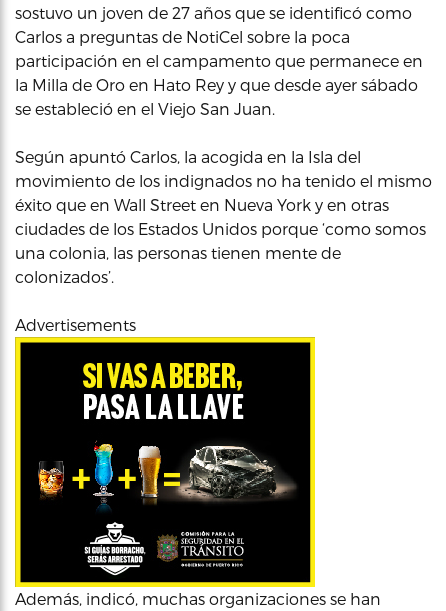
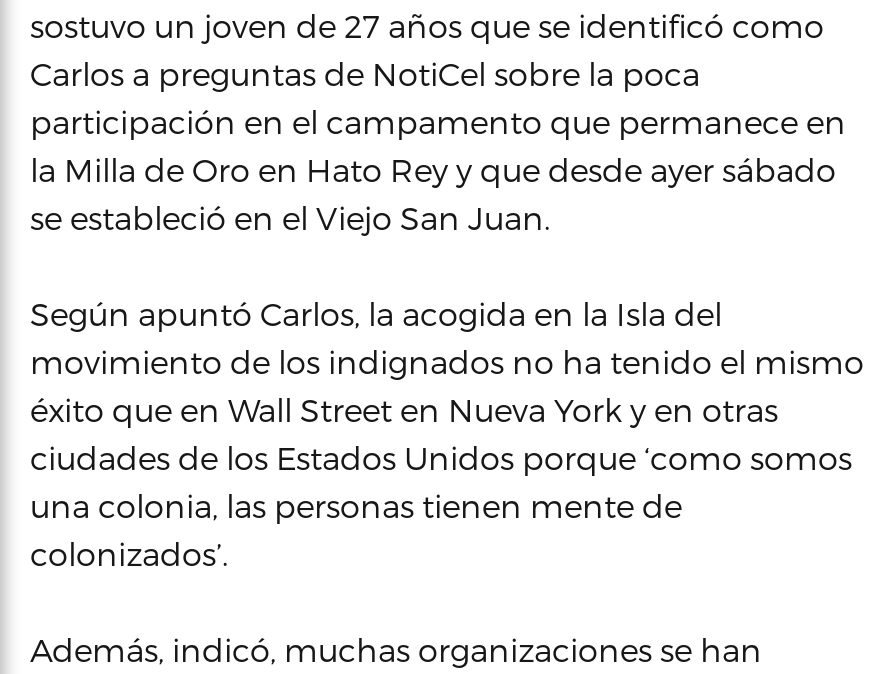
[15,315,136,334] Advertisements -> none
[14,336,316,587] [image] -> none

